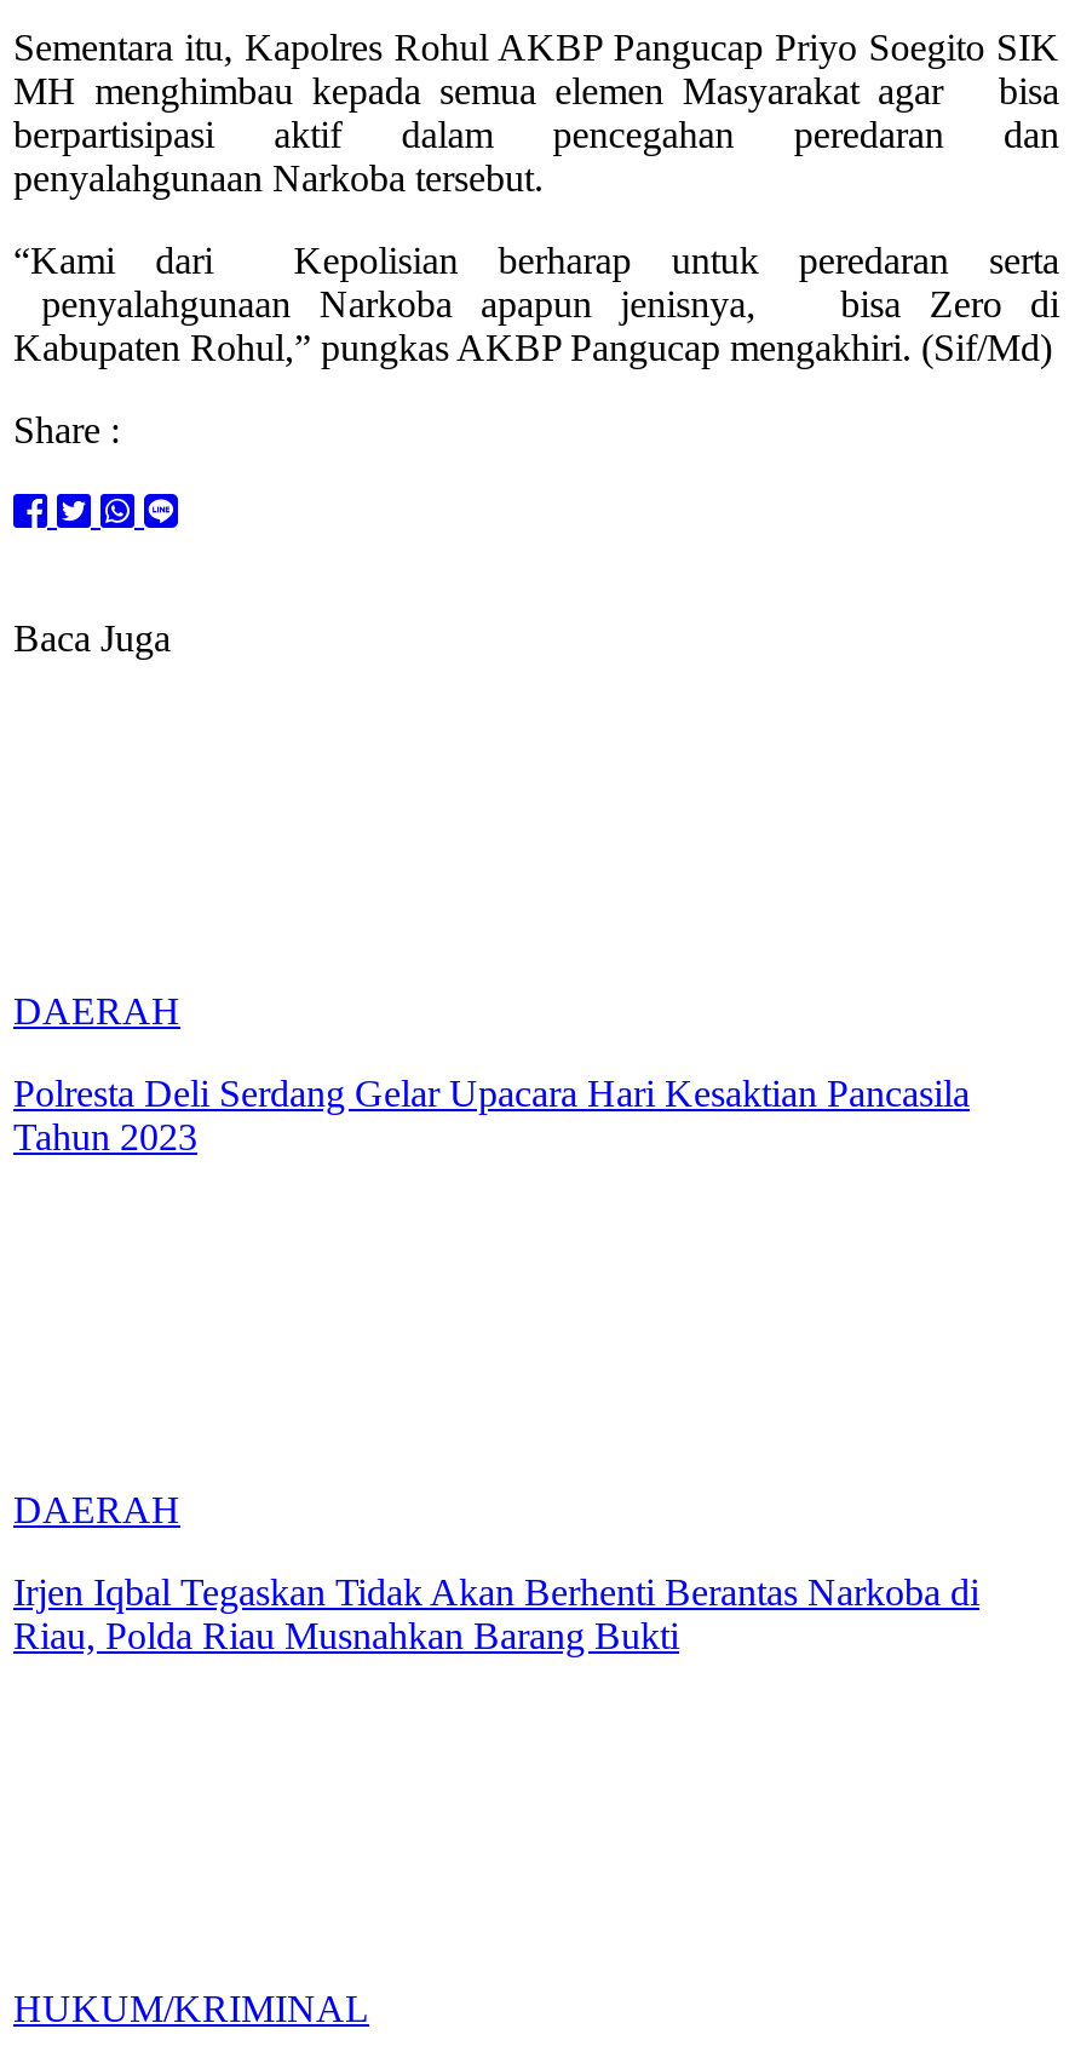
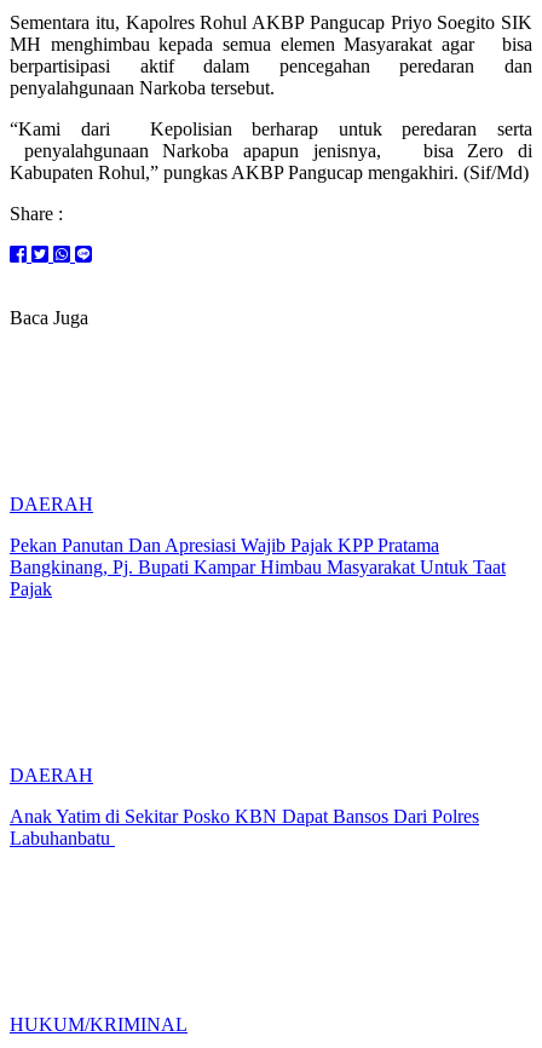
[13,1072,970,1157] Polresta Deli Serdang Gelar Upacara Hari Kesaktian Pancasila | Tahun 2023 -> [10,535,506,599] Pekan Panutan Dan Apresiasi Wajib Pajak KPP Pratama | Bangkinang, Pj. Bupati Kampar Himbau Masyarakat Untuk Taat | Pajak
[13,1571,979,1656] Irjen Iqbal Tegaskan Tidak Akan Berhenti Berantas Narkoba di | Riau, Polda Riau Musnahkan Barang Bukti -> [10,806,479,848] Anak Yatim di Sekitar Posko KBN Dapat Bansos Dari Polres | Labuhanbatu

